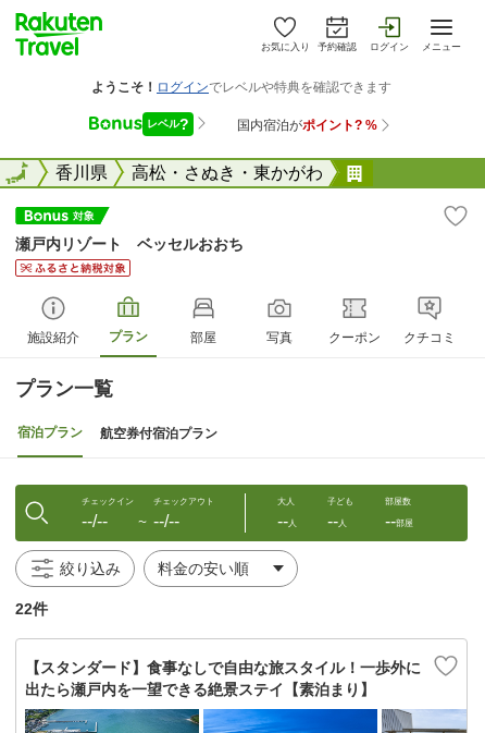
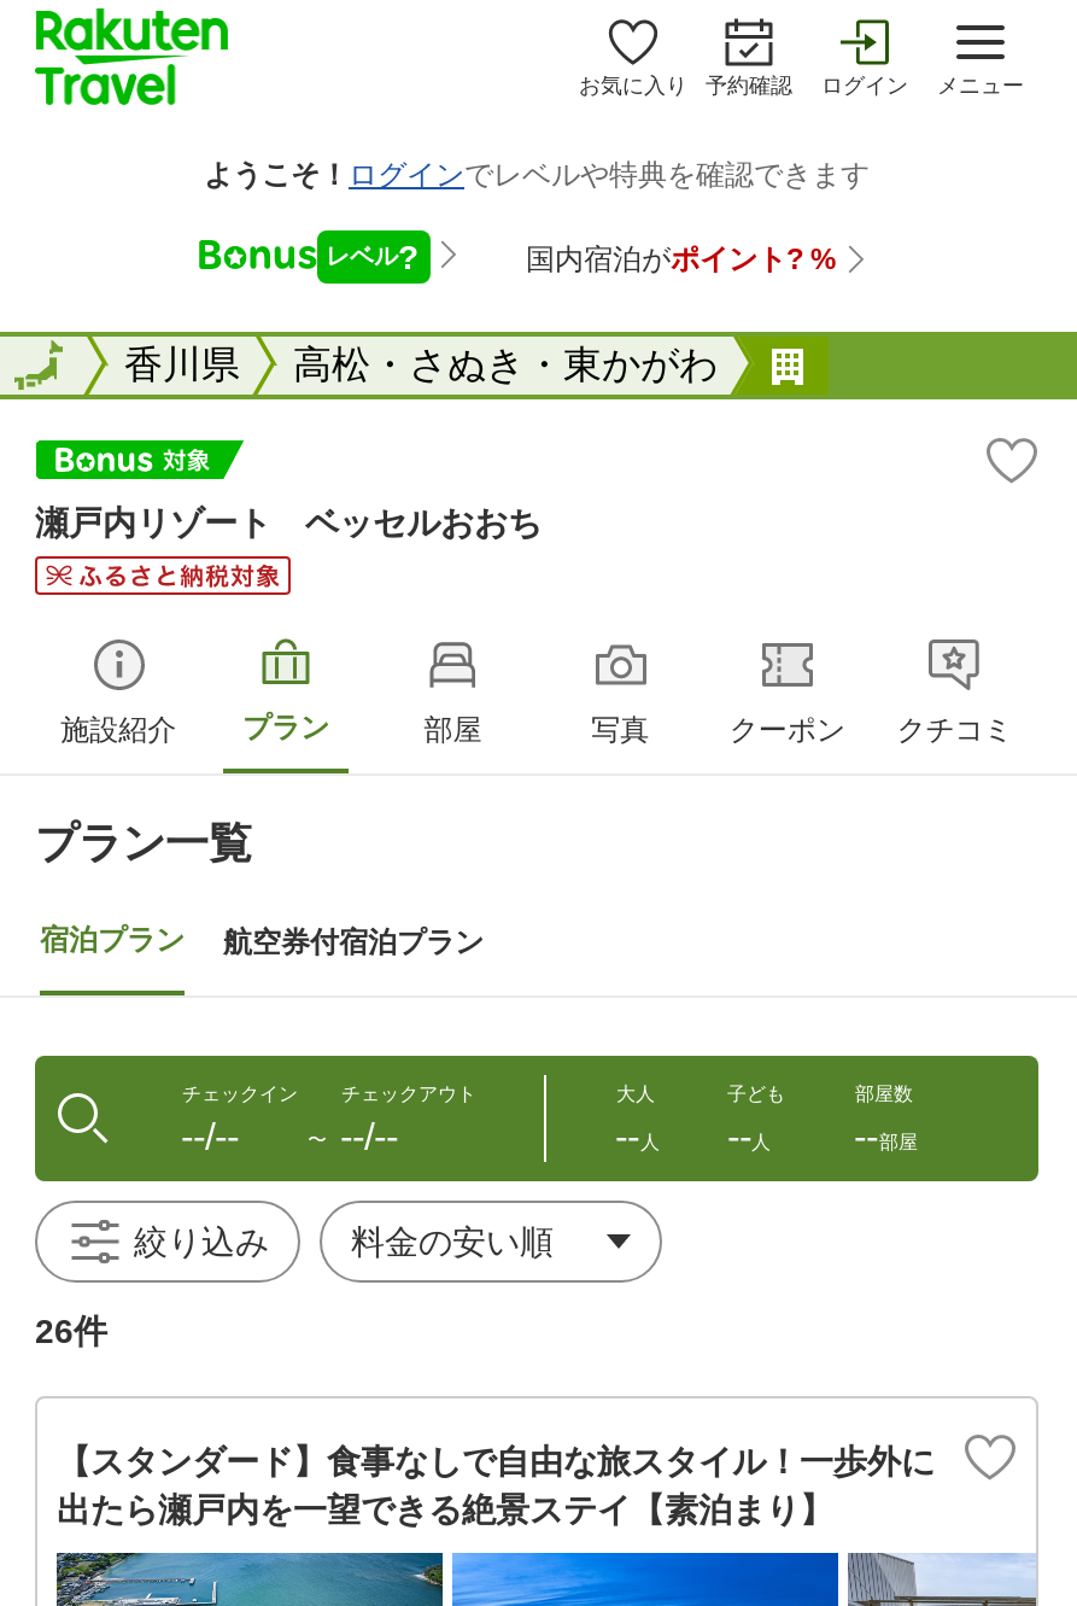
[15,600,48,618] 22件 -> [35,1312,107,1350] 26件

